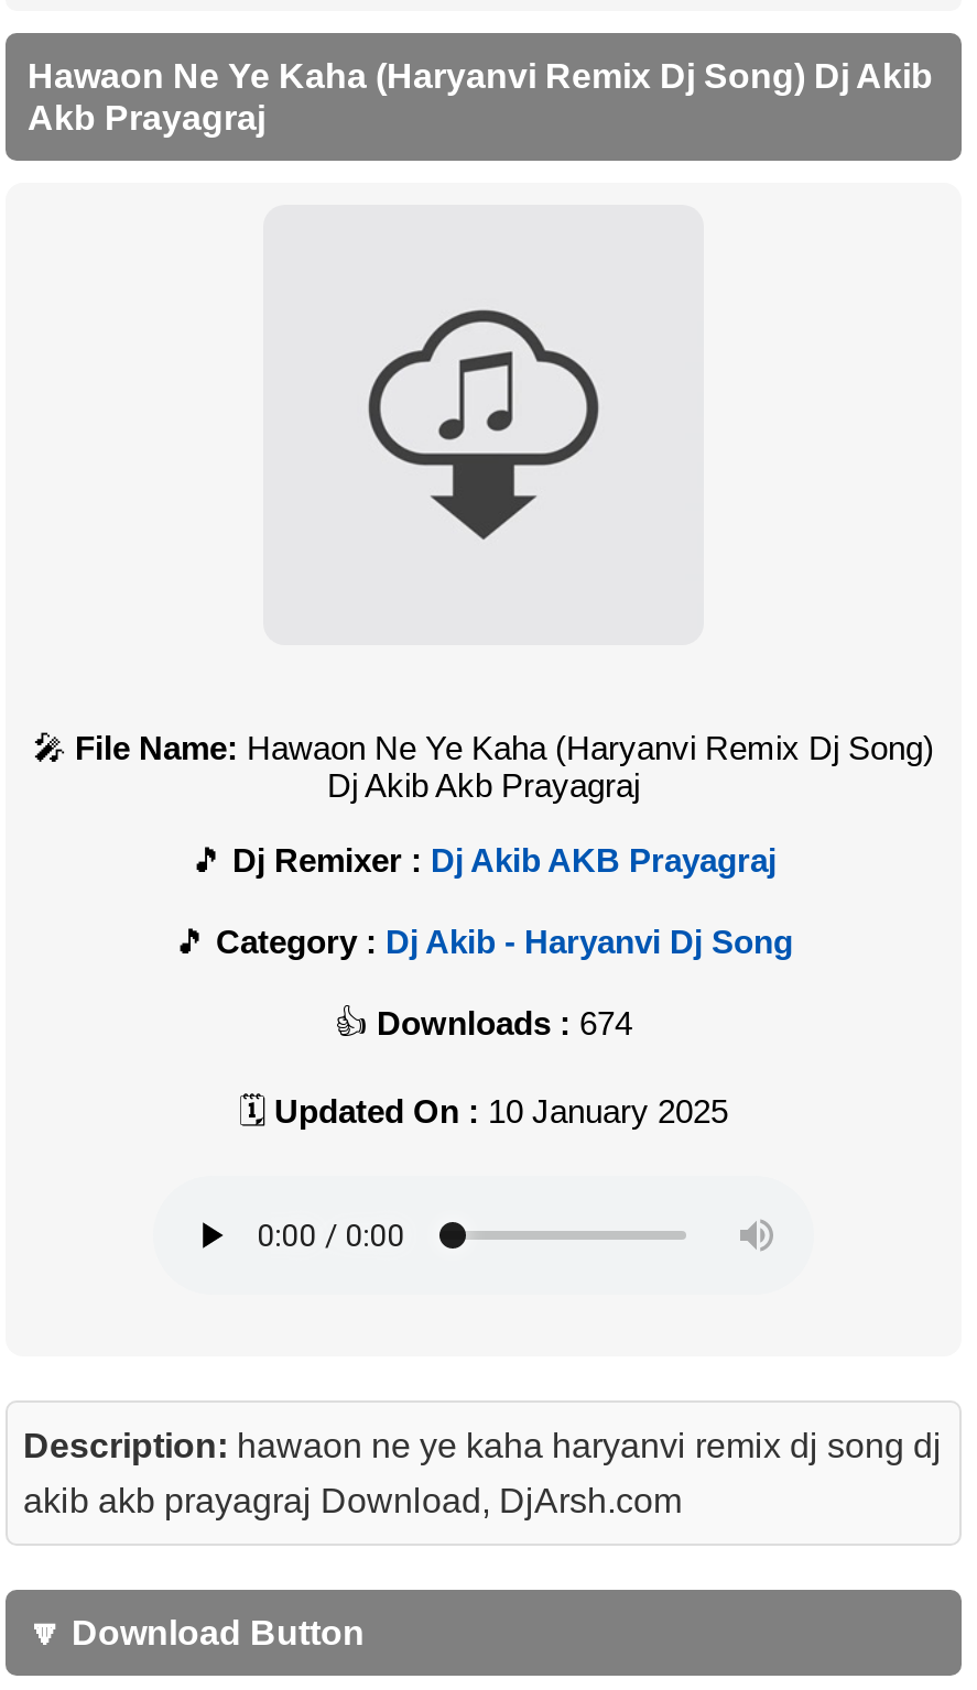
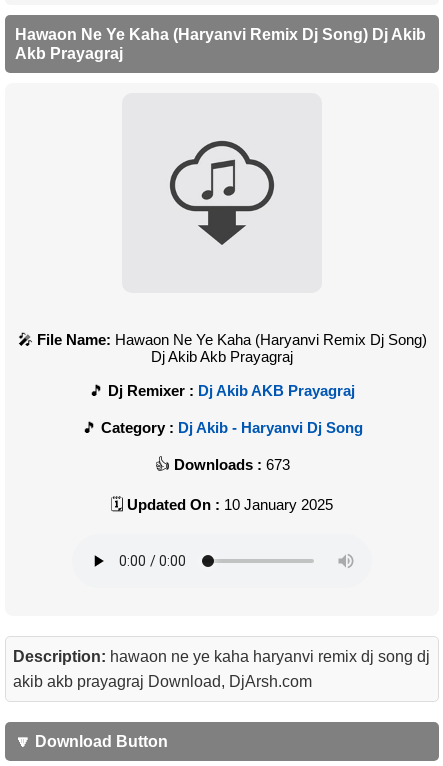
[377,1004,632,1042] Downloads : 674 -> [173,456,289,473] Downloads : 673

